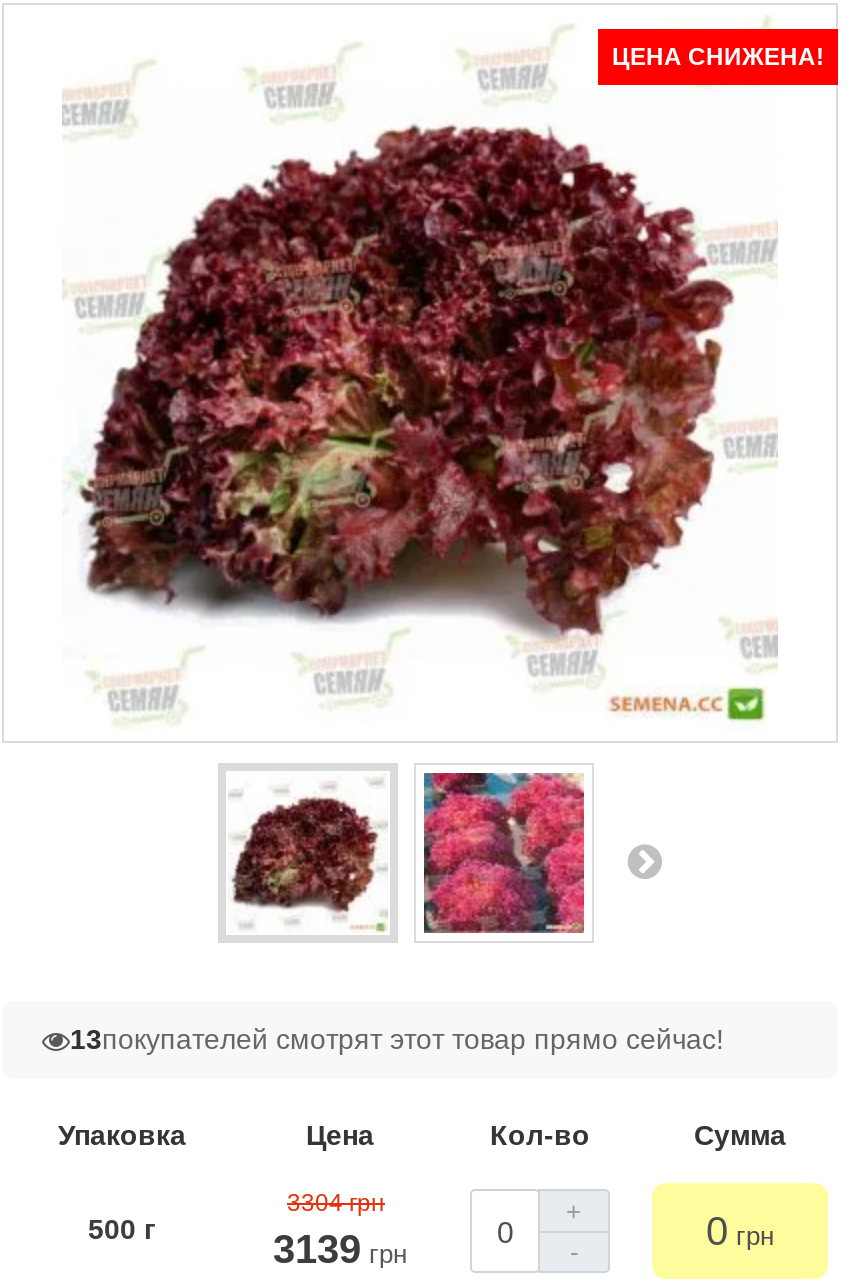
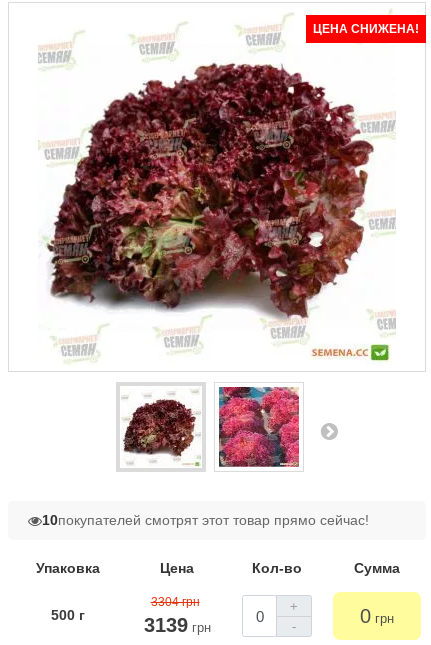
[70,1023,724,1055] 13покупателей смотрят этот товар прямо сейчас! -> [42,512,369,528] 10покупателей смотрят этот товар прямо сейчас!

